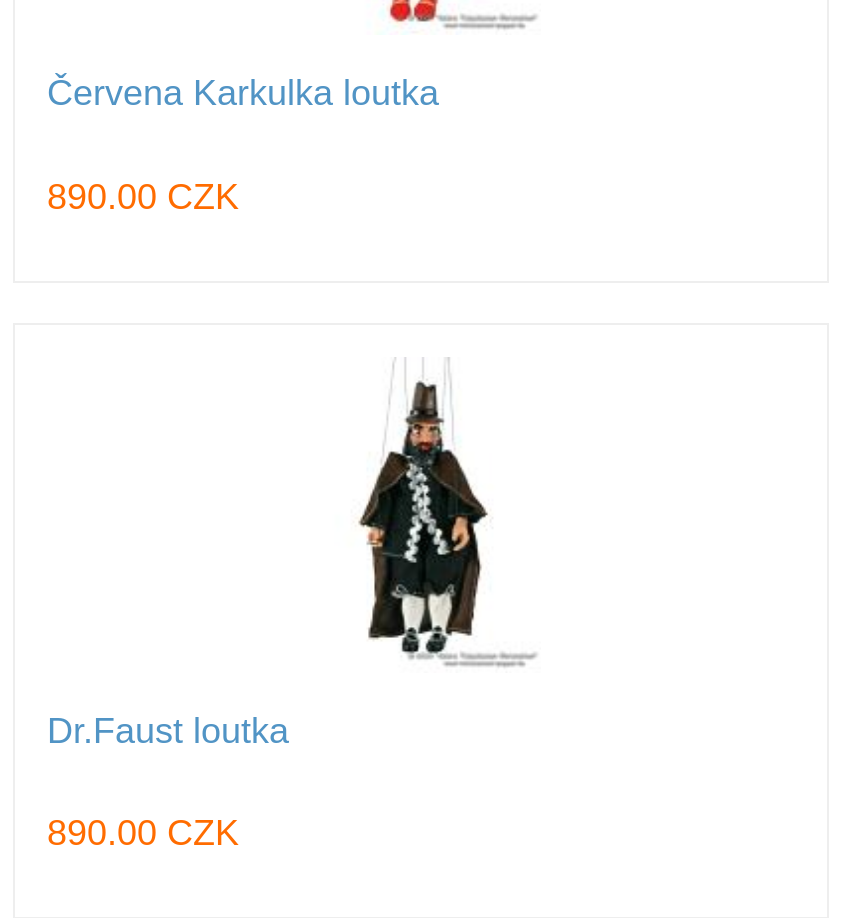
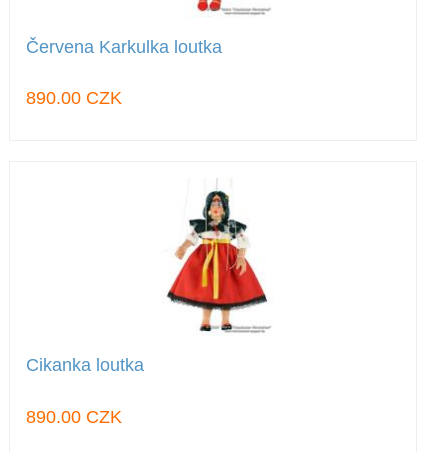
[329,382,529,662] [image] -> [166,191,268,332] [image]
[47,711,289,751] Dr.Faust loutka -> [26,355,144,375] Cikanka loutka

